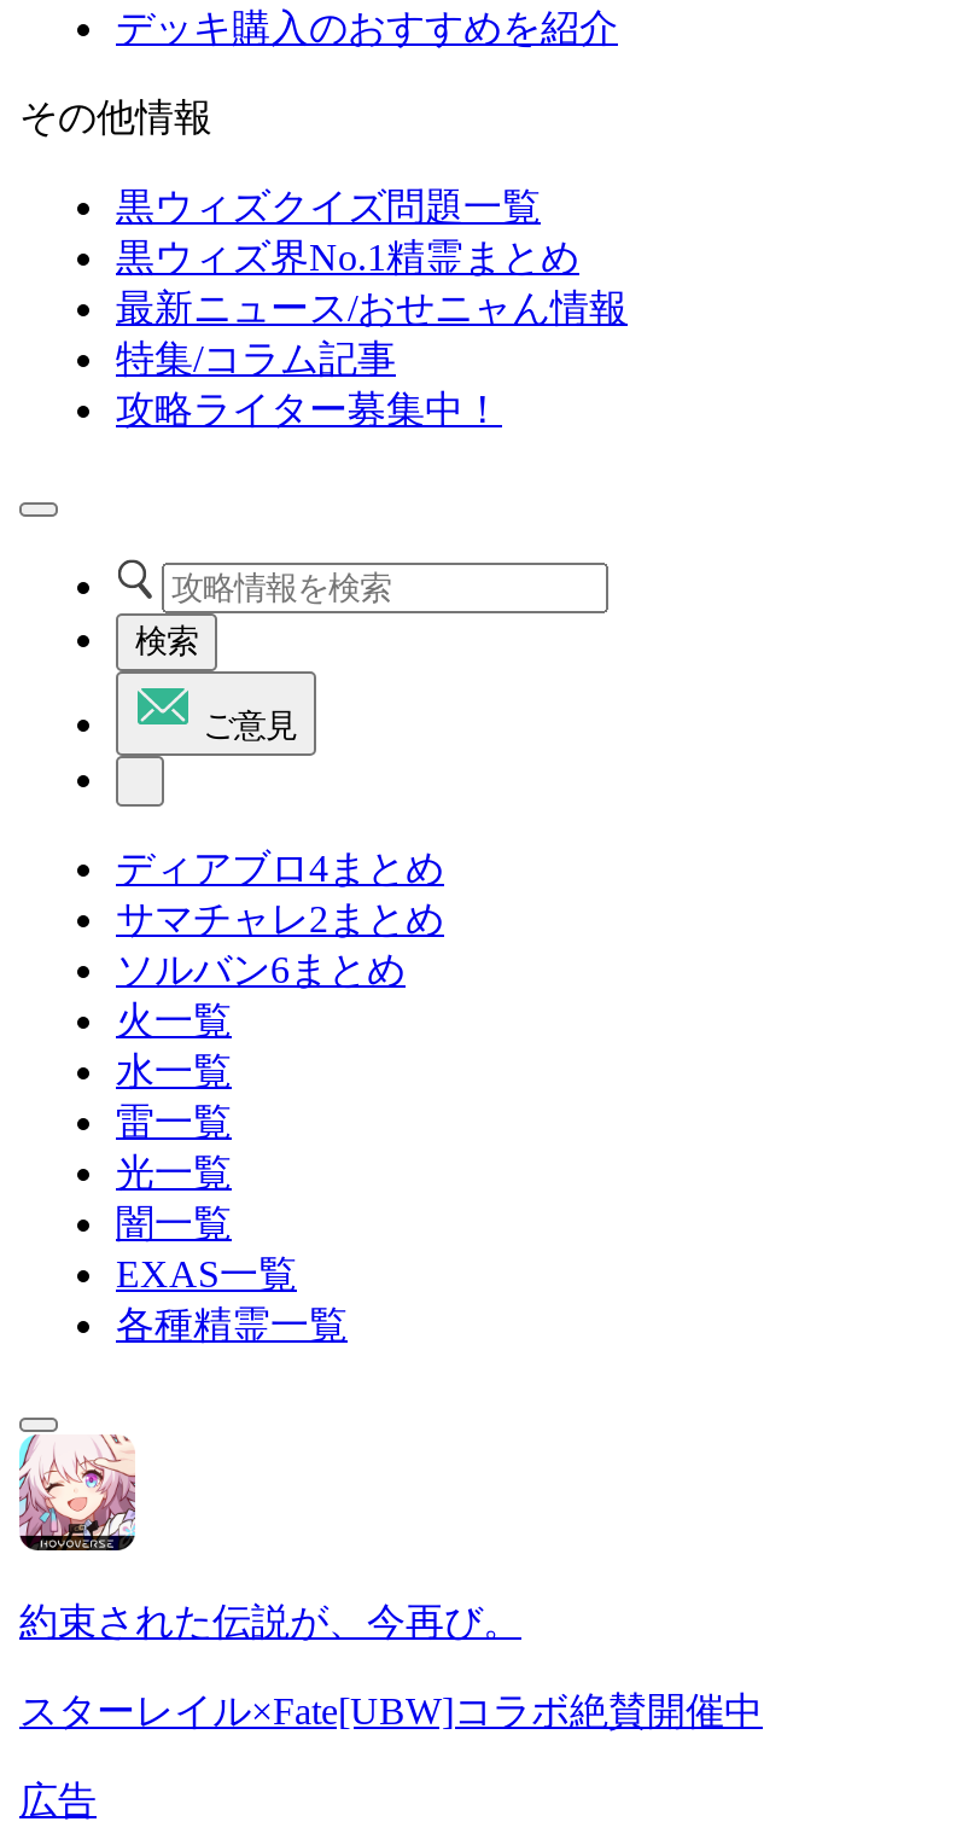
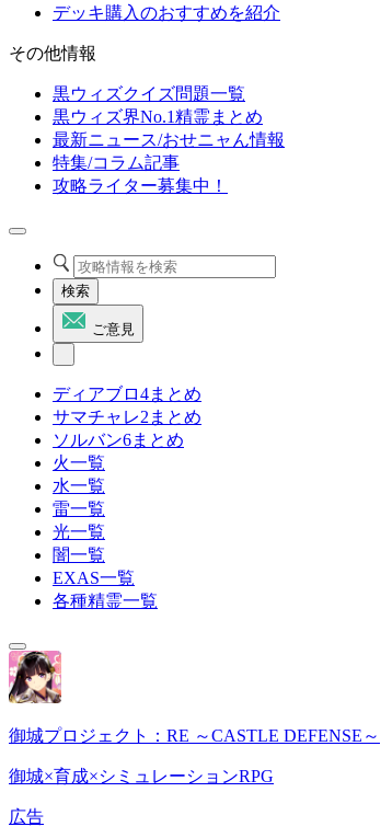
[17,1432,521,1642] [image] | 約束された伝説が、今再び。 -> [8,650,380,745] [image] | 御城プロジェクト：RE ～CASTLE DEFENSE～
[19,1690,763,1731] スターレイル×Fate[UBW]コラボ絶賛開催中 -> [9,767,274,785] 御城×育成×シミュレーションRPG

